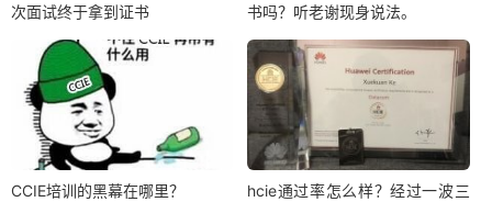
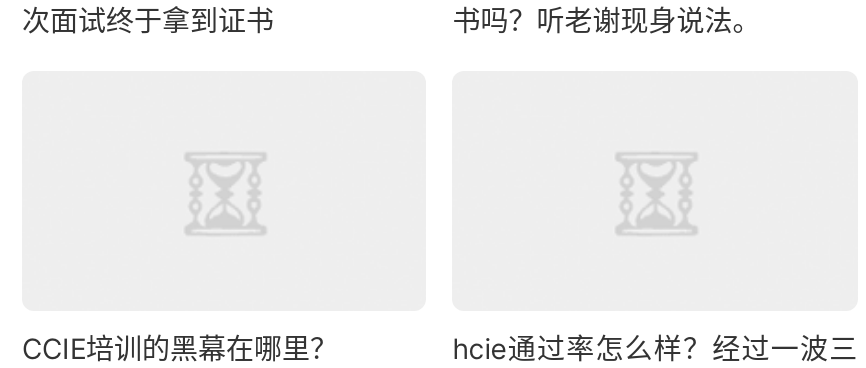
[24,38,214,171] [image] -> none
[246,38,471,171] [image] -> none

